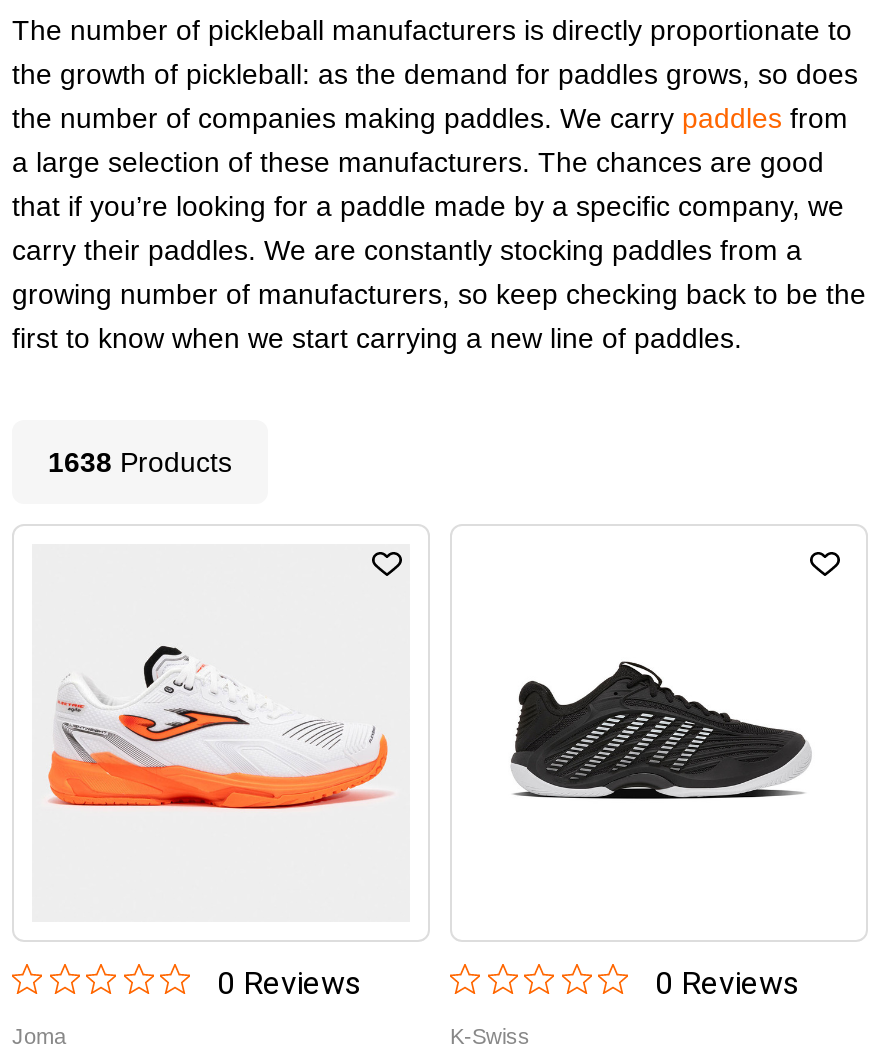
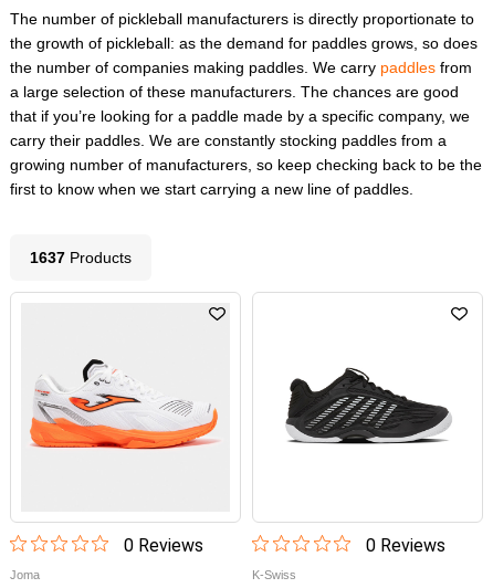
[48,446,232,478] 1638 Products -> [30,249,132,267] 1637 Products

